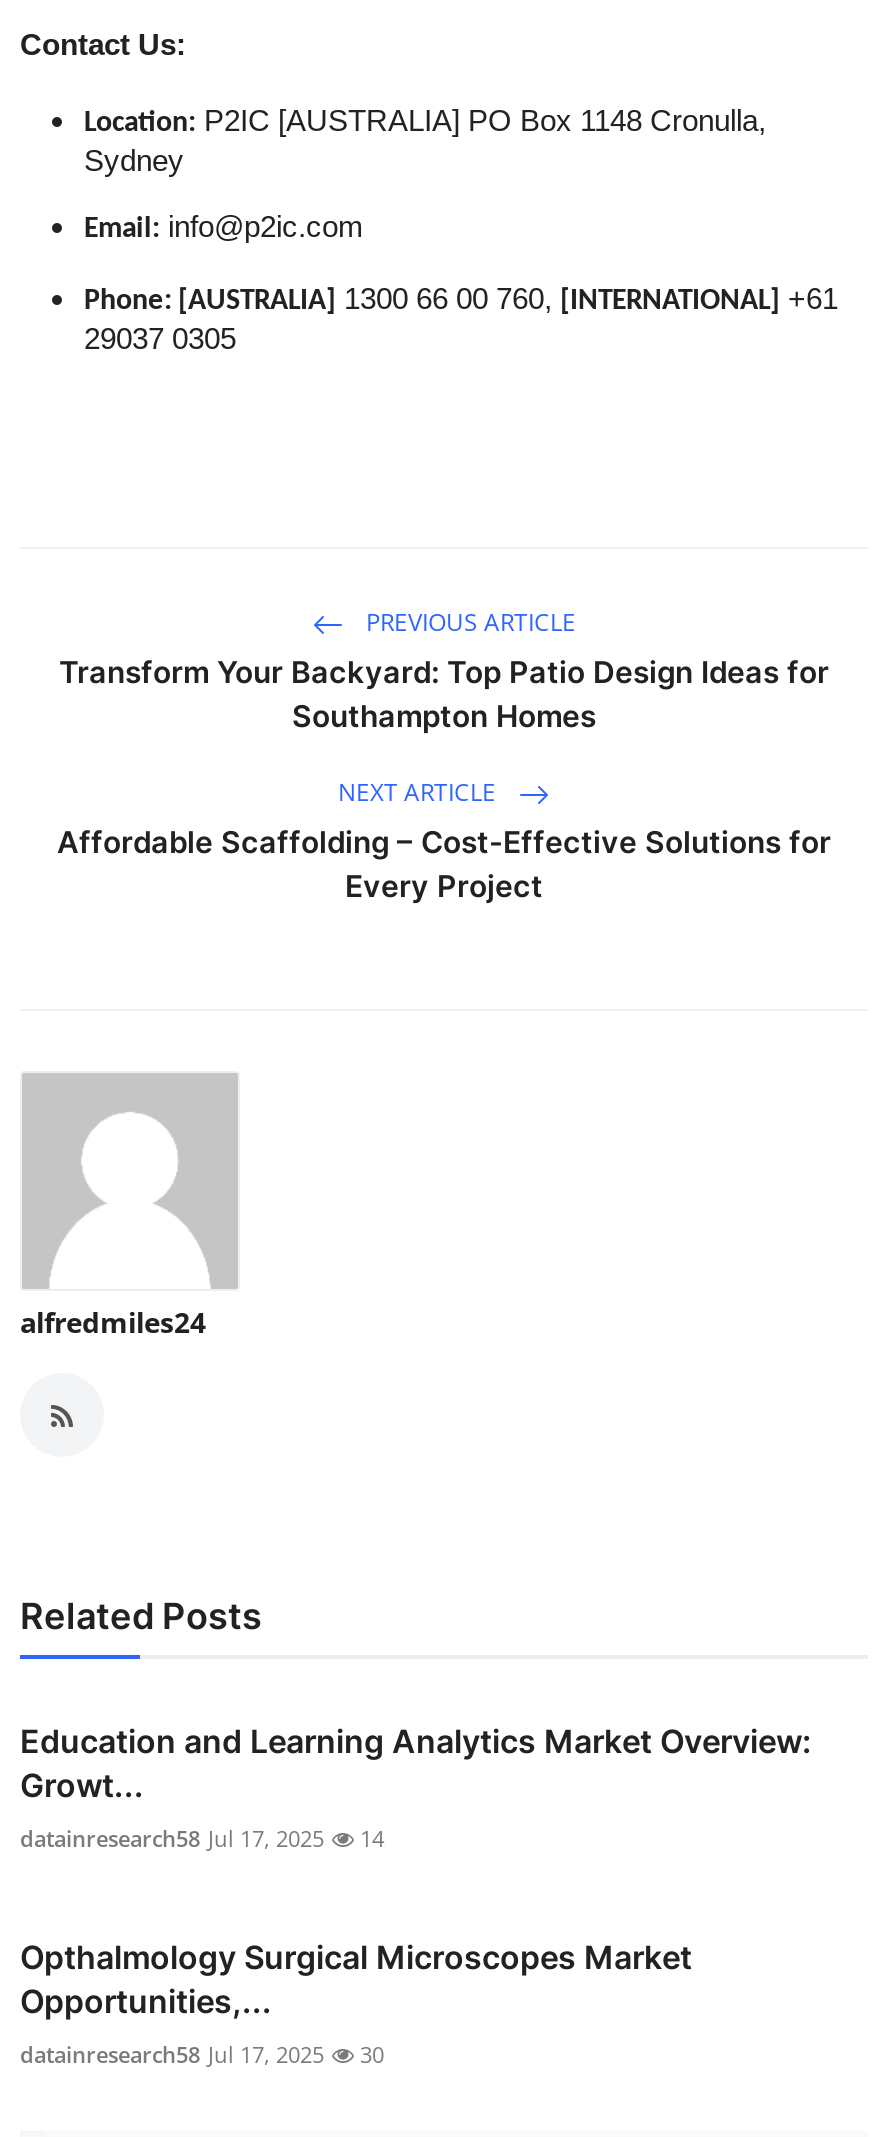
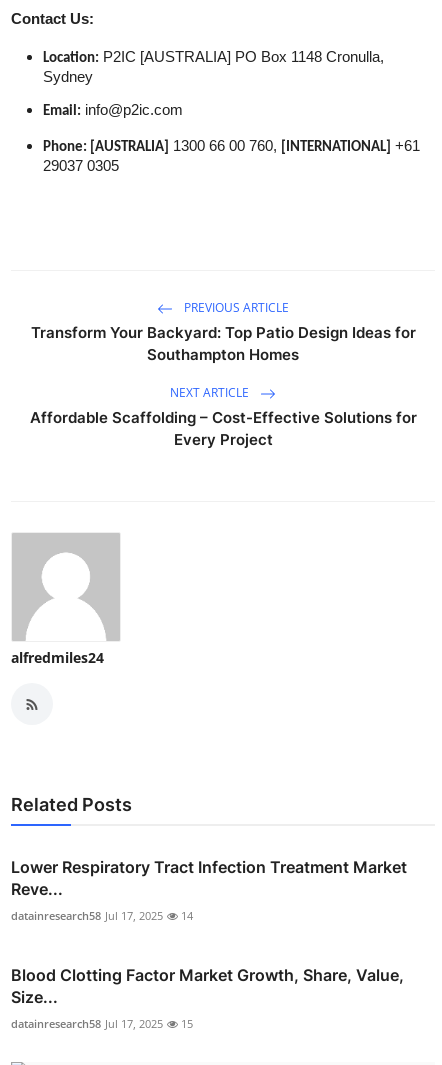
[20,1721,812,1805] Education and Learning Analytics Market Overview: | Growt... -> [11,857,407,899] Lower Respiratory Tract Infection Treatment Market | Reve...
[20,1937,692,2021] Opthalmology Surgical Microscopes Market | Opportunities,... -> [11,965,404,1007] Blood Clotting Factor Market Growth, Share, Value, | Size...
[20,2039,384,2069] datainresearch58 Jul 17, 2025 30 -> [11,1016,193,1031] datainresearch58 Jul 17, 2025 15

